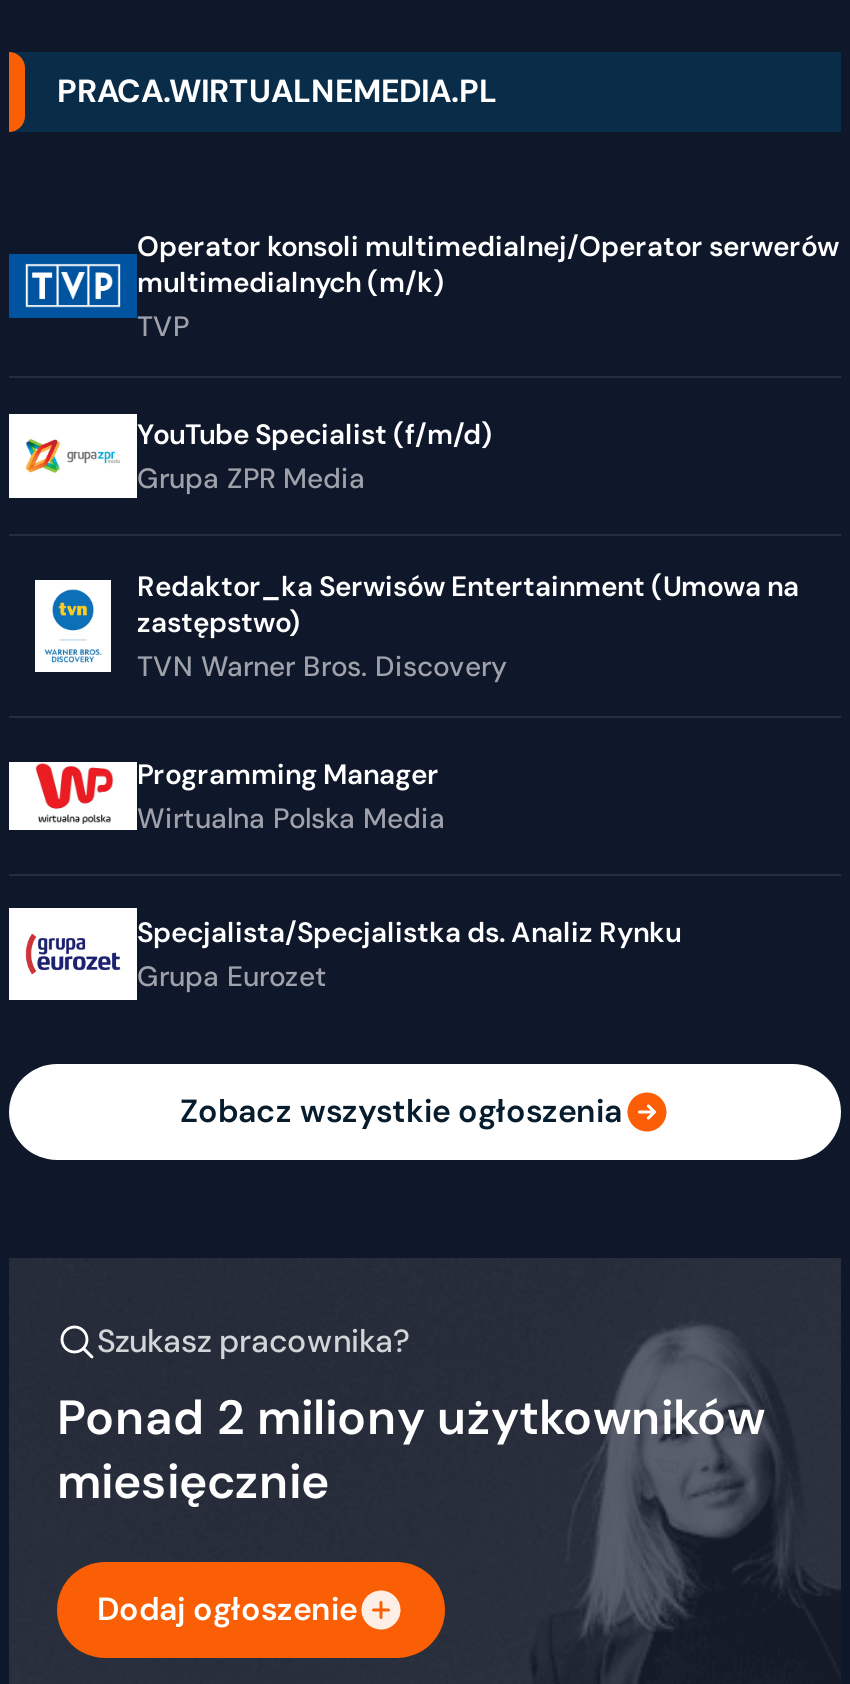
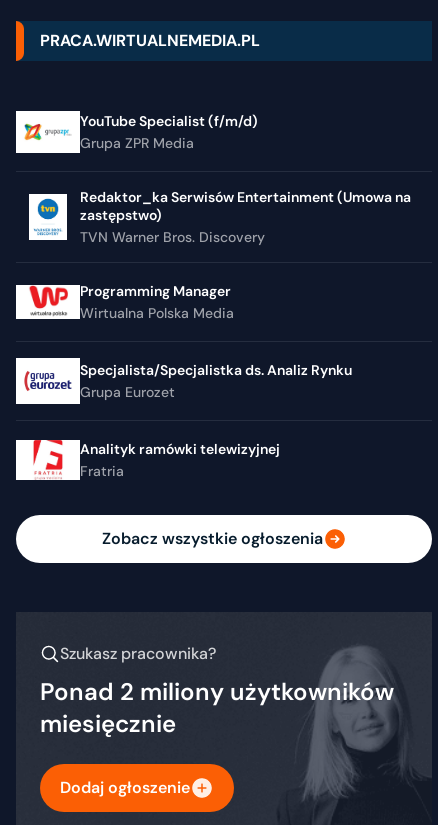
[9,228,839,344] [image] | Operator konsoli multimedialnej/Operator serwerów | multimedialnych (m/k) | TVP -> none
moved [137,416,799,994] -> [80,112,411,401]: YouTube Specialist (f/m/d) | Grupa ZPR Media | Redaktor_ka Serwisów Entertainment (Umowa na | ... | Specjalista/Specjalistka ds. Analiz Rynku | Grupa Eurozet
none -> [16,437,283,483] [image] | Analityk ramówki telewizyjnej | Fratria

